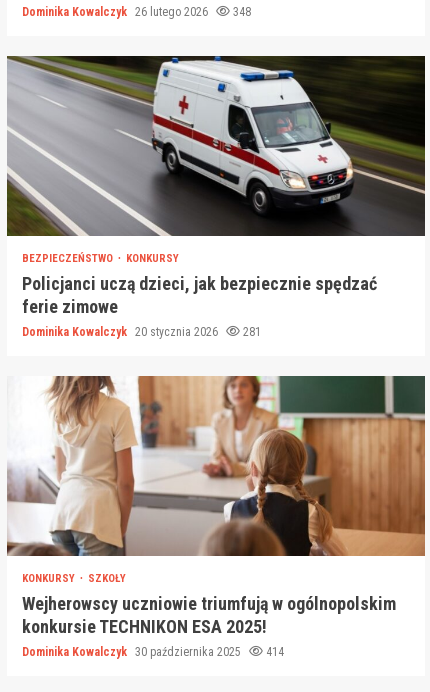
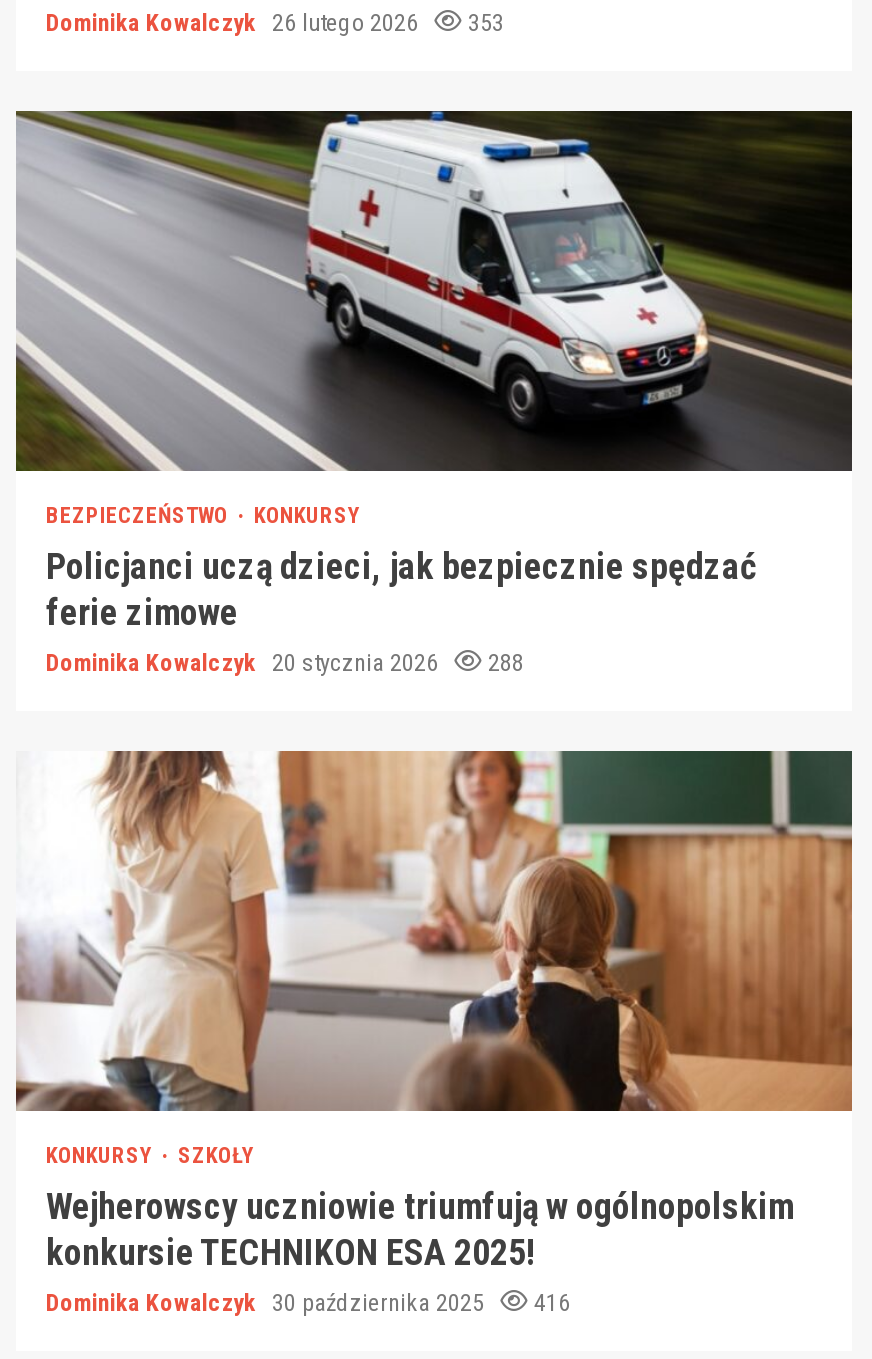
[22,5,251,19] Dominika Kowalczyk 26 lutego 2026 348 -> [46,9,504,37] Dominika Kowalczyk 26 lutego 2026 353
[22,325,261,339] Dominika Kowalczyk 20 stycznia 2026 281 -> [46,649,524,677] Dominika Kowalczyk 20 stycznia 2026 288
[22,645,284,659] Dominika Kowalczyk 30 października 2025 414 -> [46,1289,570,1317] Dominika Kowalczyk 30 października 2025 416

